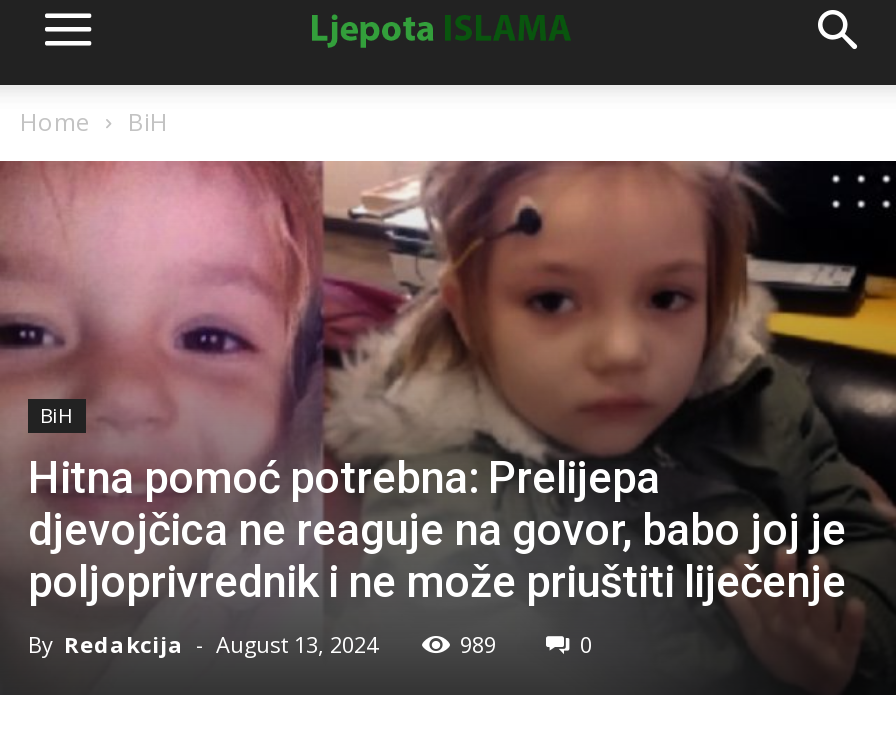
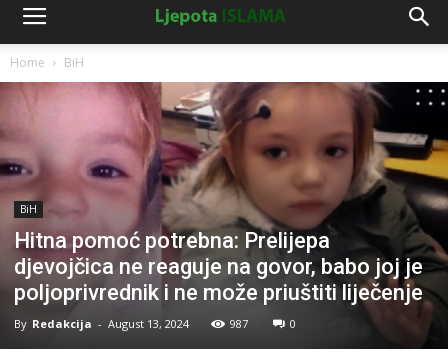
[460,628,496,658] 989 -> [230,316,248,331] 987

